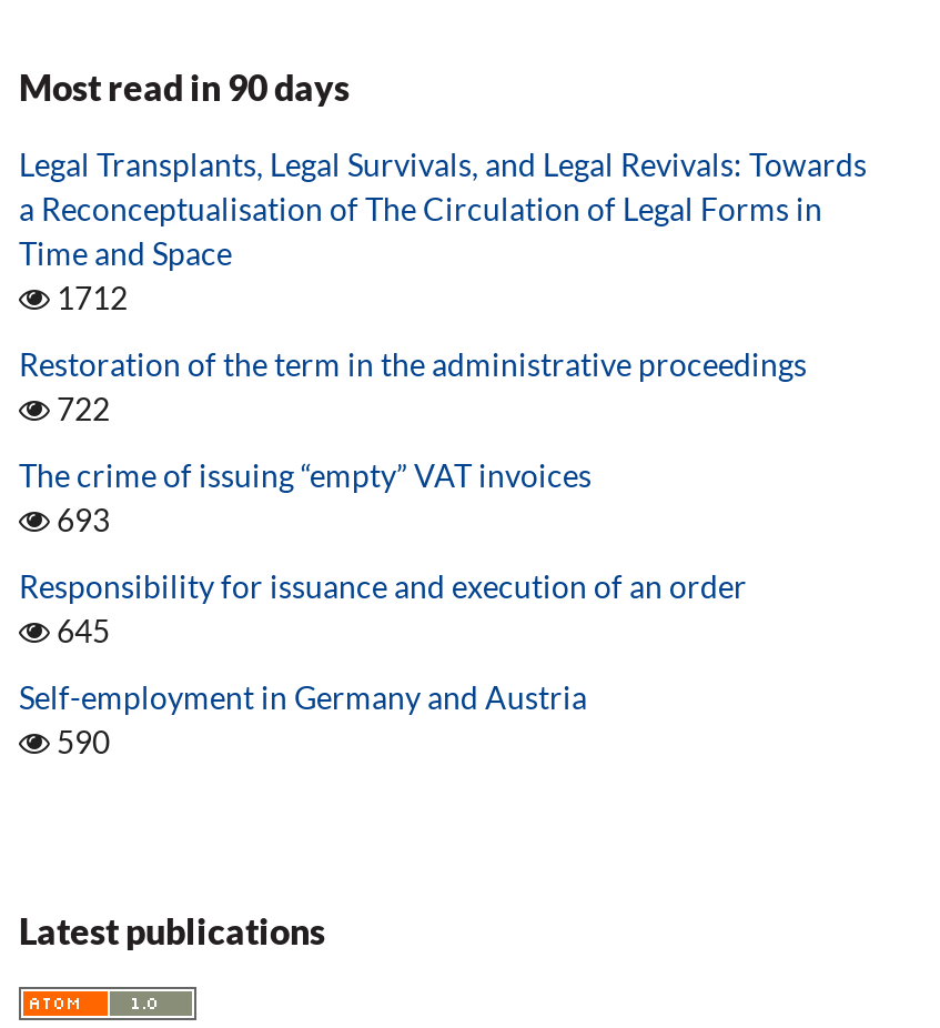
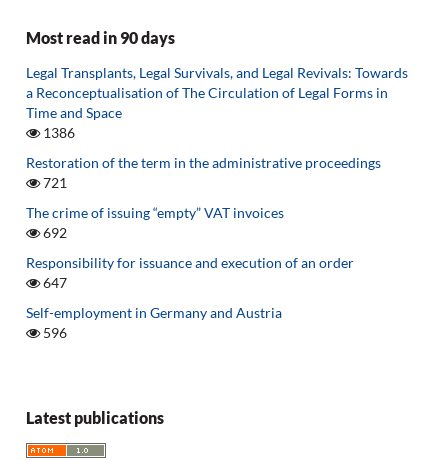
[50,278,128,316] 1712 -> [40,124,75,141] 1386
[50,389,110,427] 722 -> [40,174,67,191] 721
[50,500,110,538] 693 -> [40,224,67,241] 692
[50,611,110,649] 645 -> [40,274,67,291] 647
[50,722,110,760] 590 -> [40,324,67,341] 596

